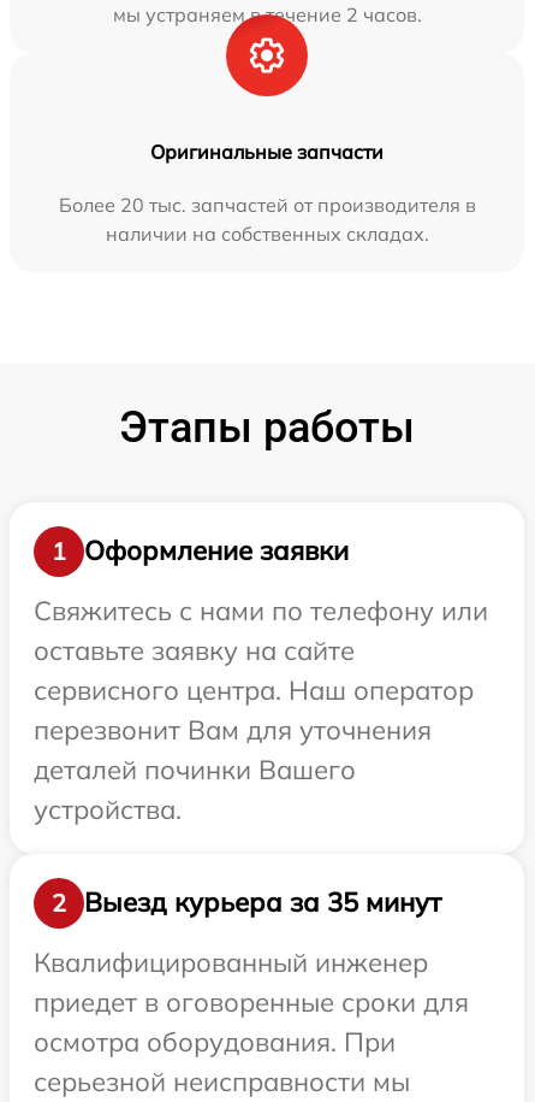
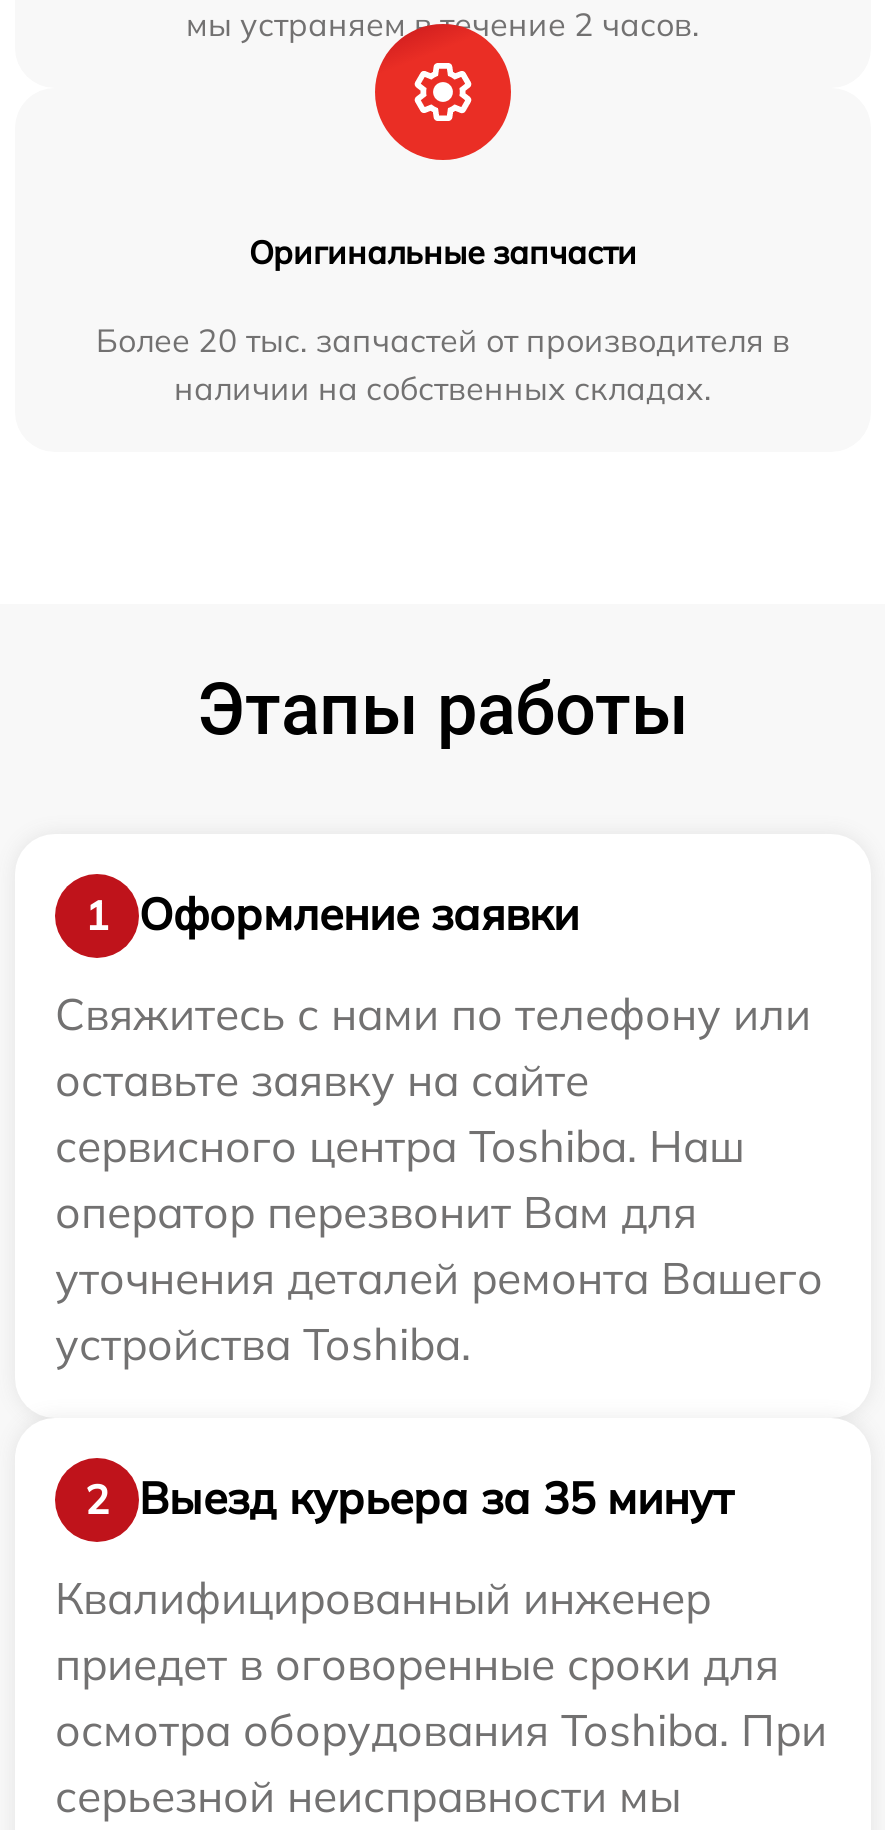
[34,673,474,826] сервисного центра. Наш оператор | перезвонит Вам для уточнения | деталей починки Вашего | устройства. -> [55,1118,823,1372] сервисного центра Toshiba. Наш | оператор перезвонит Вам для | уточнения деталей ремонта Вашего | устройства Toshiba.
[34,1025,396,1058] осмотра оборудования. При -> [55,1702,827,1758] осмотра оборудования Toshiba. При

